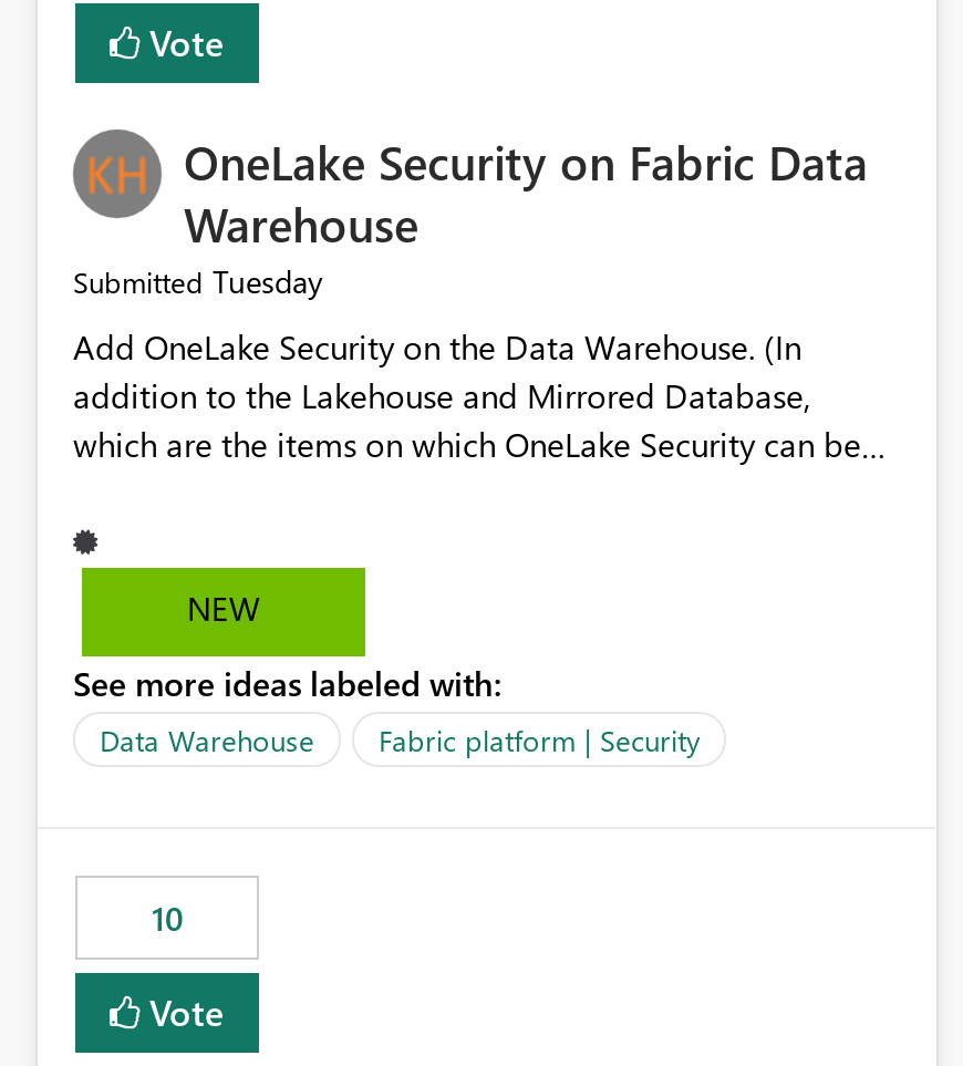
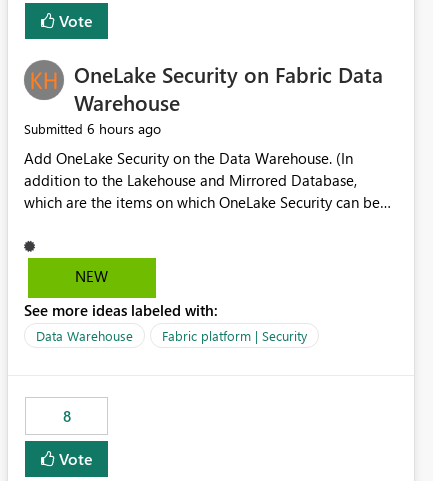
[73,261,323,303] Submitted Tuesday -> [24,119,161,138] Submitted 6 hours ago
[152,896,183,941] 10 -> [62,406,70,426] 8

